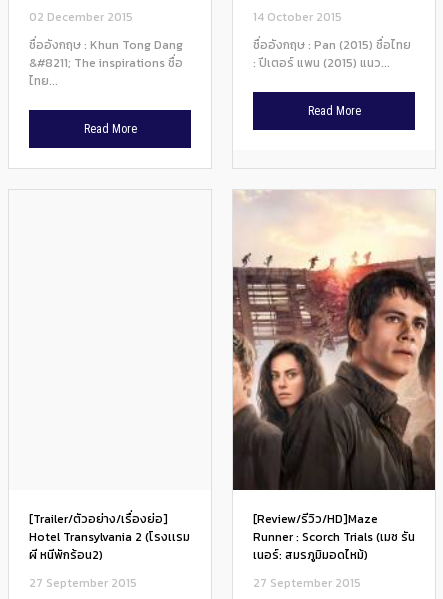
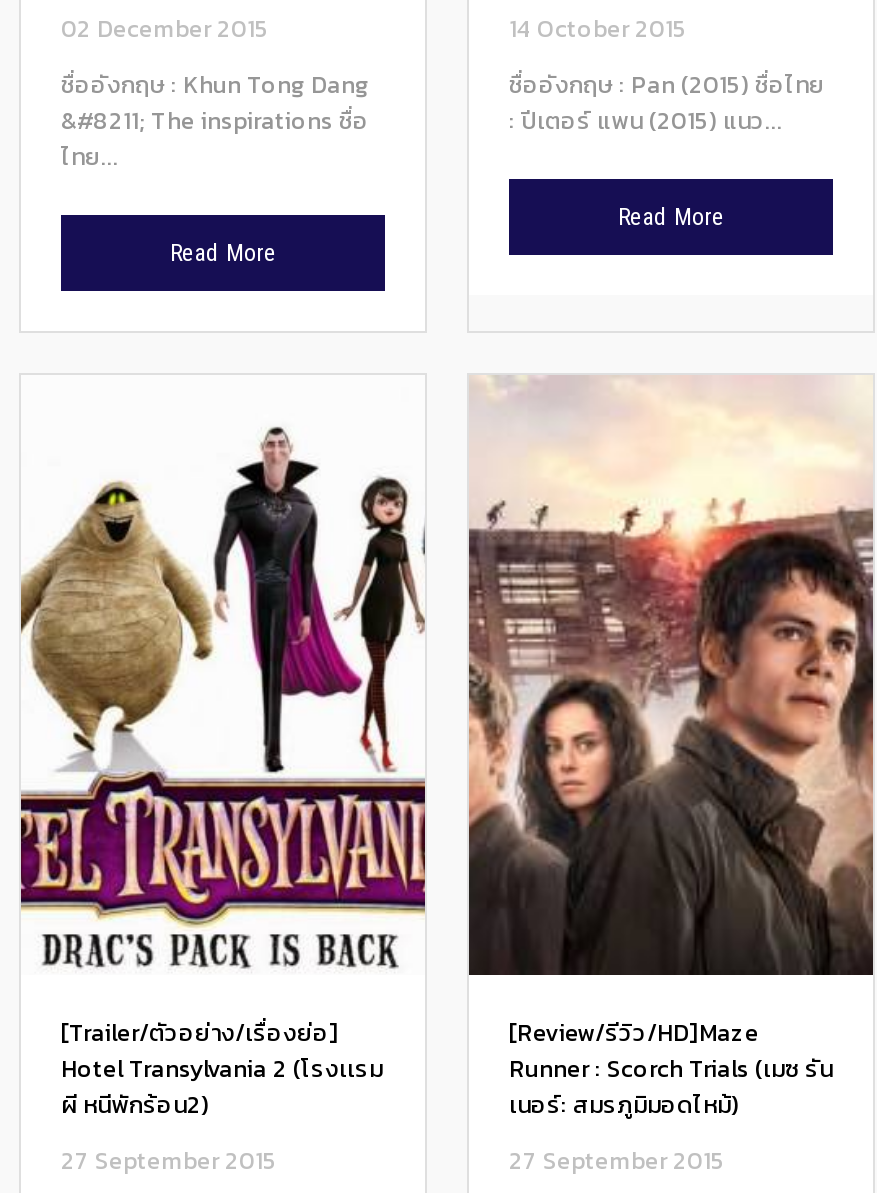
none -> [19,425,427,969] [image]

